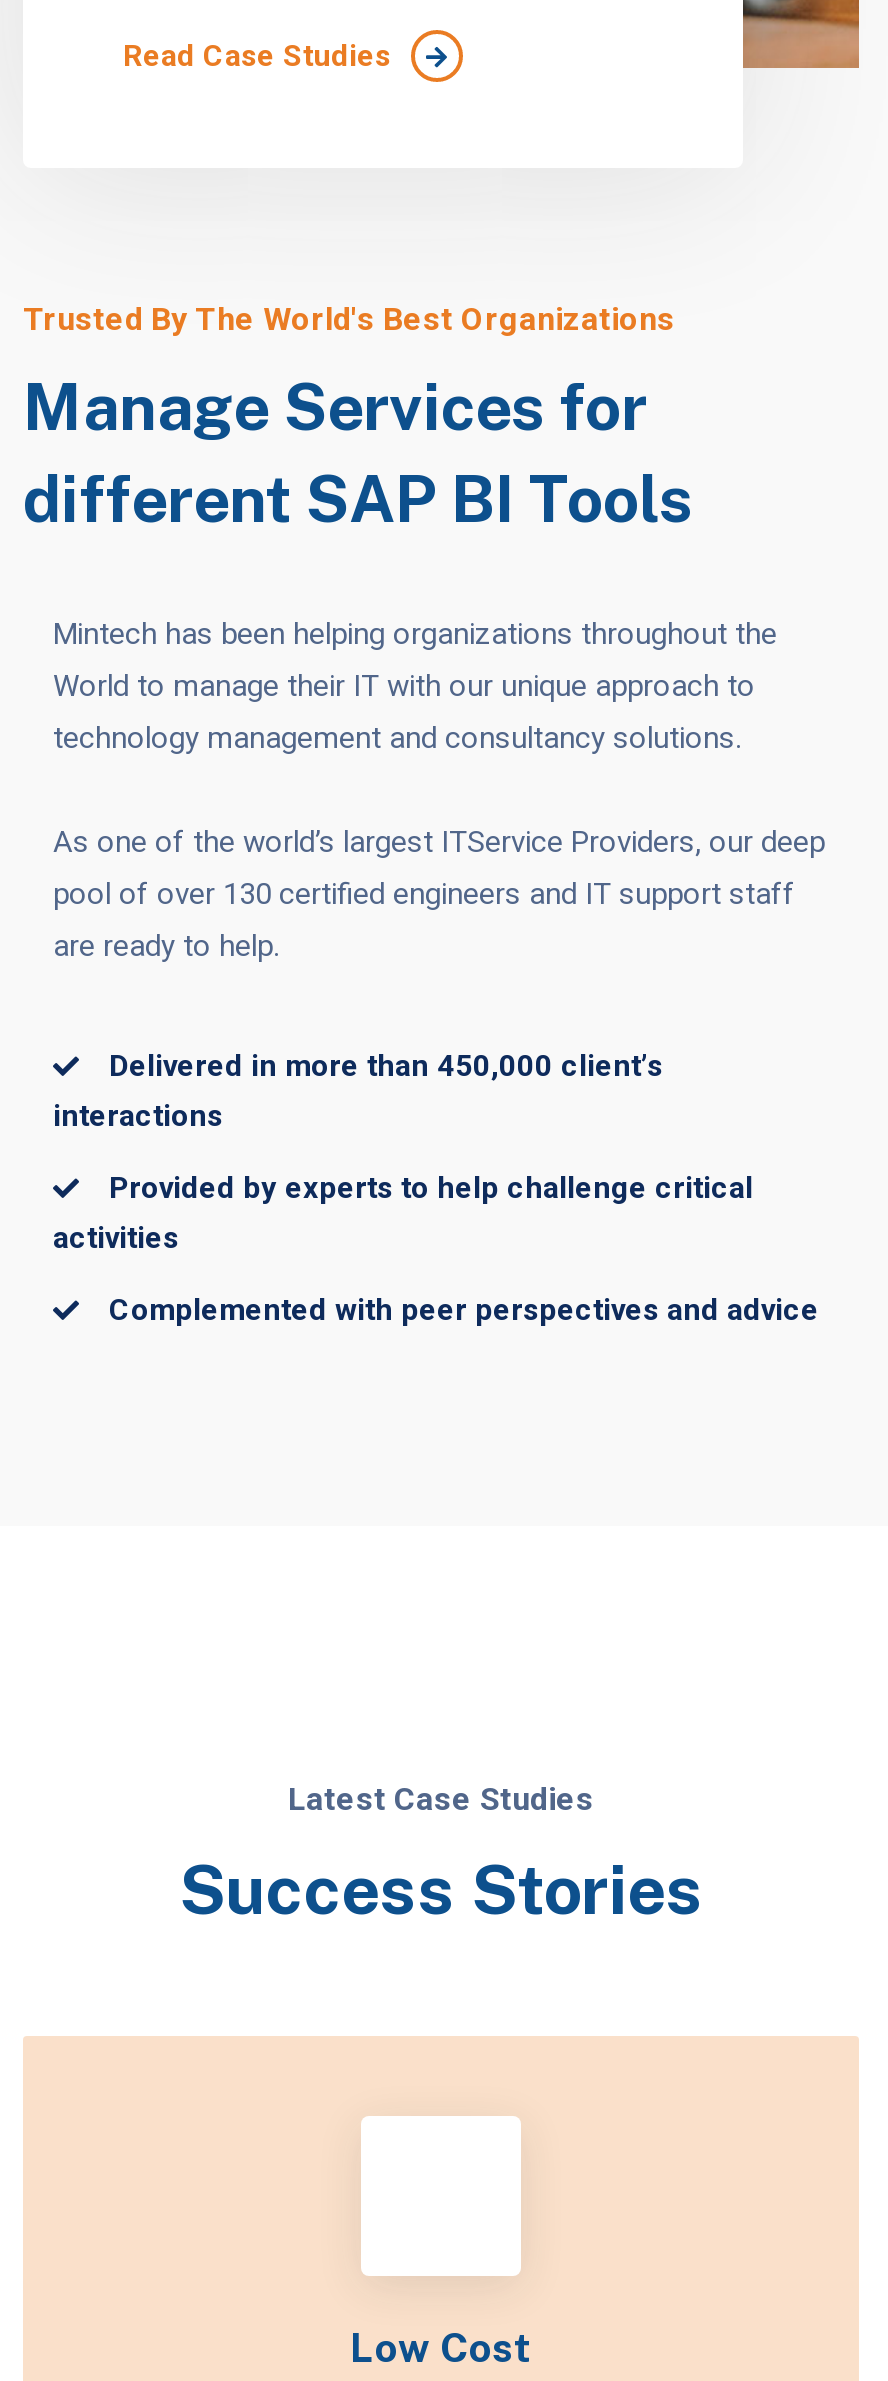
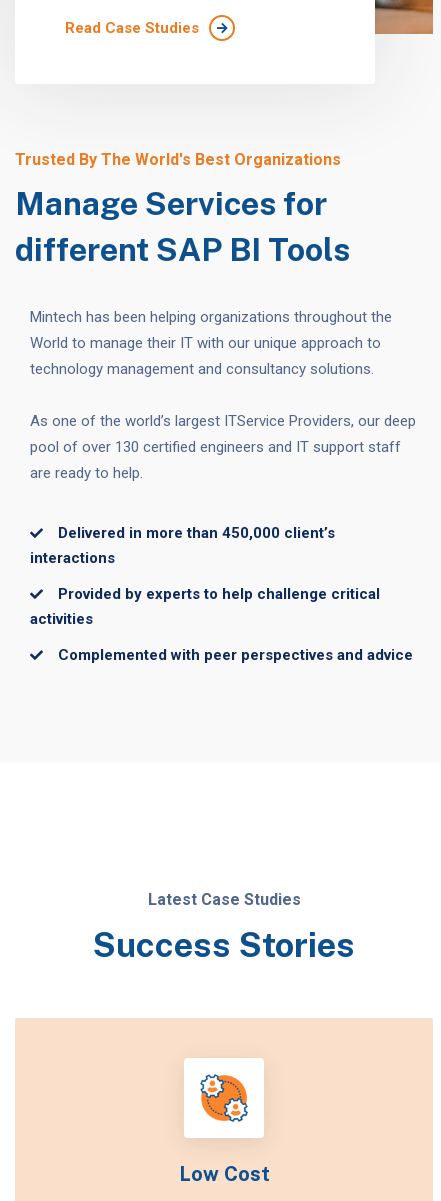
none -> [199,1073,249,1123] [image]

